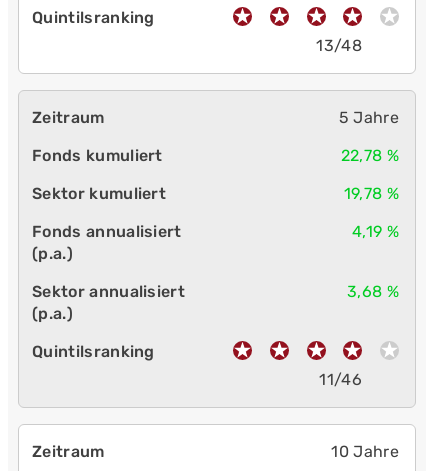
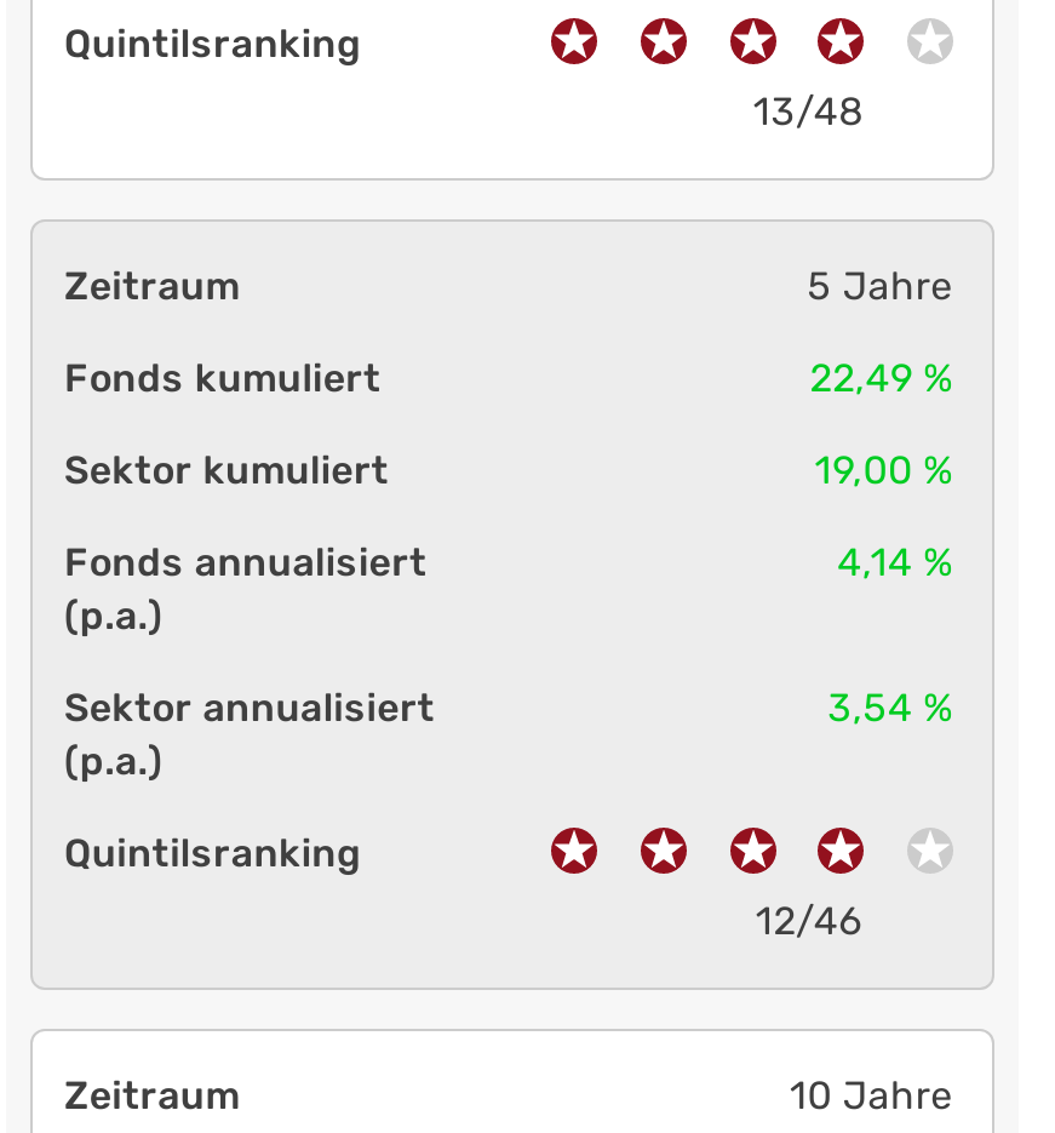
[341,146,399,165] 22,78 % -> [810,354,953,400] 22,49 %
[344,184,399,203] 19,78 % -> [815,446,953,492] 19,00 %
[352,222,399,241] 4,19 % -> [837,539,953,585] 4,14 %
[347,282,399,301] 3,68 % -> [828,684,953,730] 3,54 %
[319,370,362,389] 11/46 -> [756,897,864,943] 12/46

